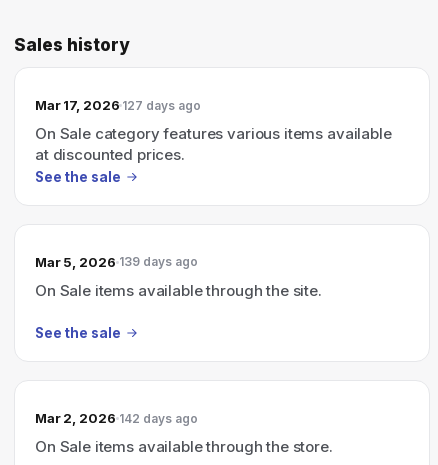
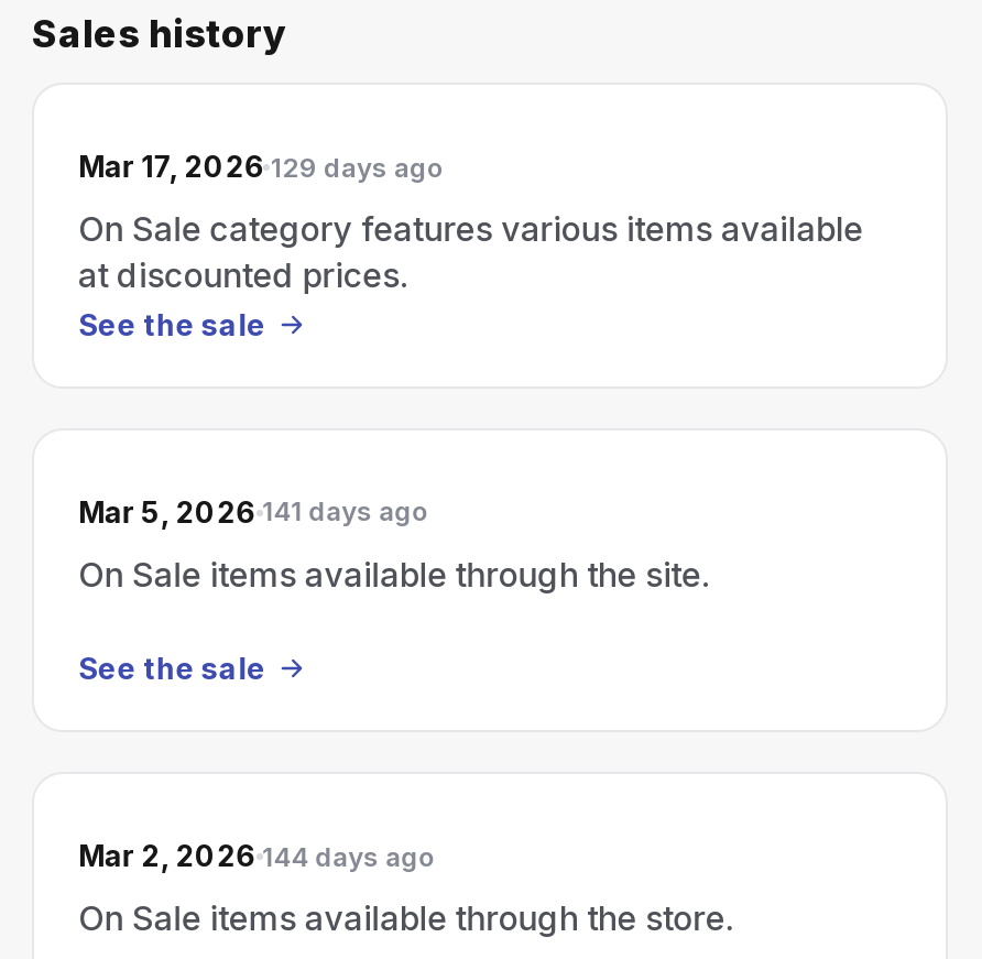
[35,97,201,113] Mar 17, 2026 127 days ago -> [78,149,445,184] Mar 17, 2026 129 days ago
[35,253,198,269] Mar 5, 2026 139 days ago -> [78,493,430,528] Mar 5, 2026 141 days ago
[35,410,198,426] Mar 2, 2026 142 days ago -> [78,838,436,873] Mar 2, 2026 144 days ago

